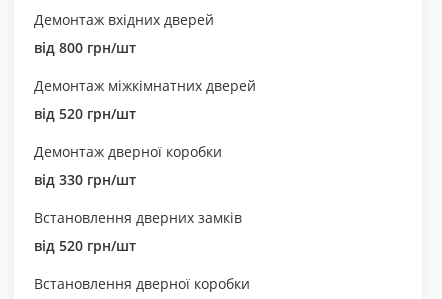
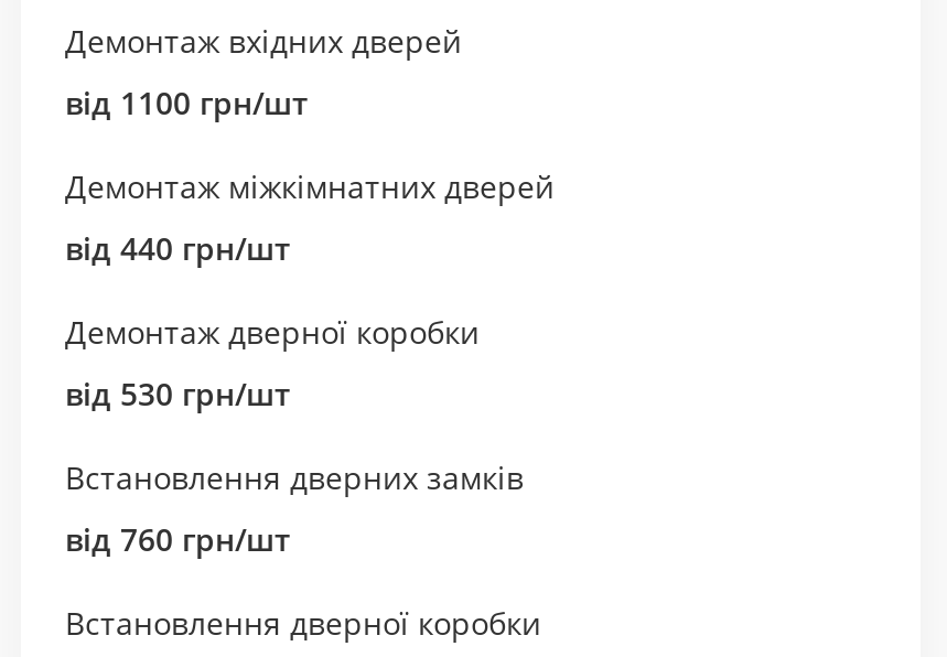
[34,38,136,57] від 800 грн/шт -> [65,82,308,123] від 1100 грн/шт
[34,104,136,123] від 520 грн/шт -> [65,227,290,269] від 440 грн/шт
[34,170,136,189] від 330 грн/шт -> [65,373,290,414] від 530 грн/шт
[34,236,136,255] від 520 грн/шт -> [65,518,290,560] від 760 грн/шт

